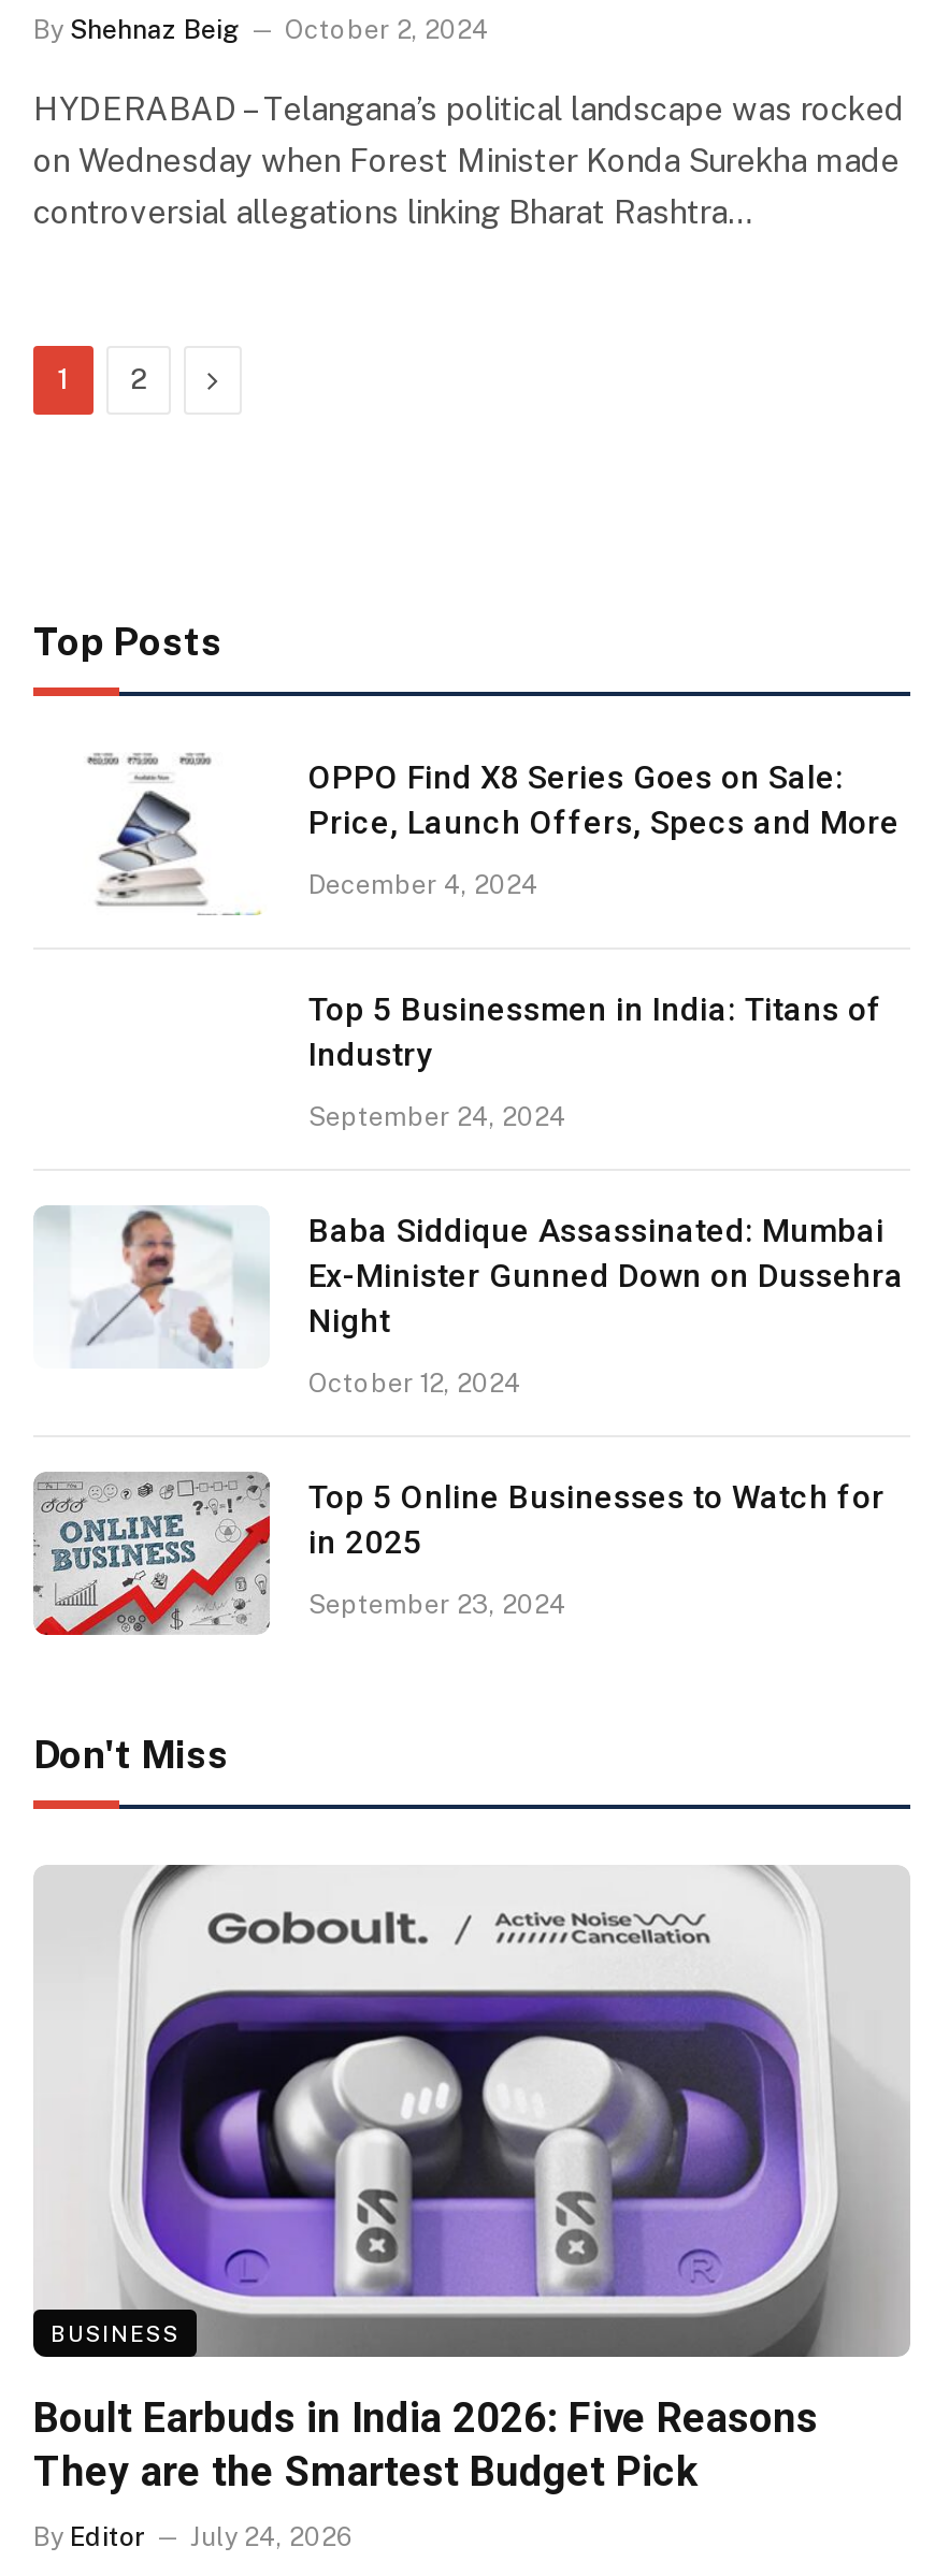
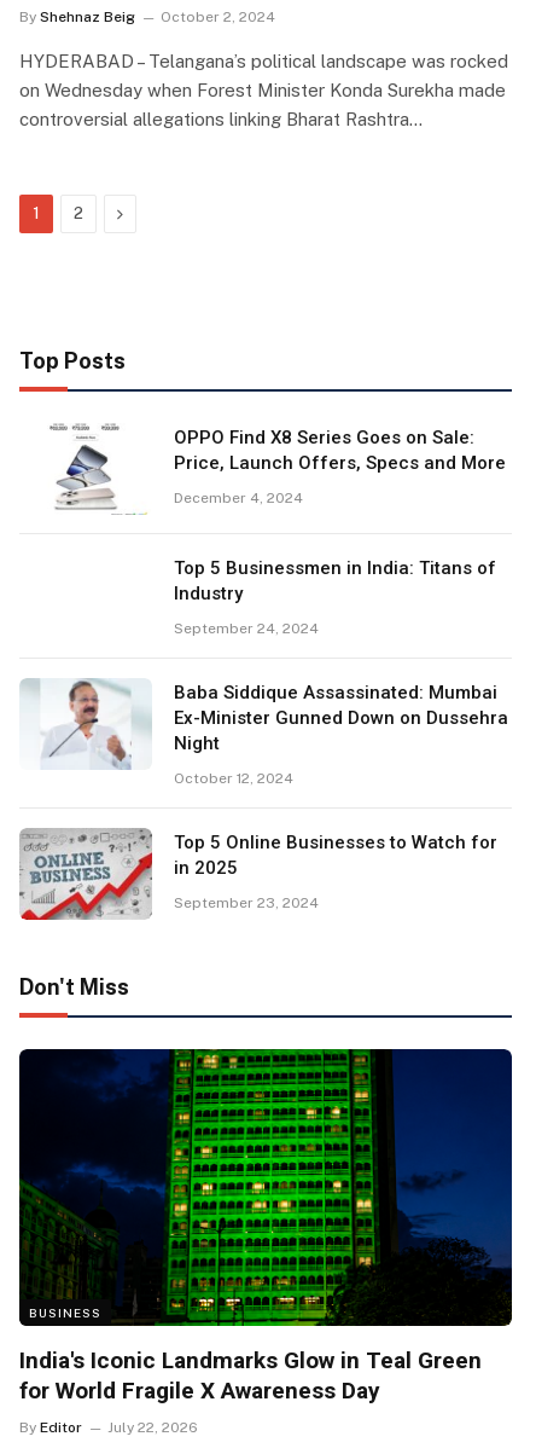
[31,1863,910,2497] [image] | Boult Earbuds in India 2026: Five Reasons | They are the Smartest Budget Pick -> [18,1048,513,1404] [image] | India's Iconic Landmarks Glow in Teal Green | for World Fragile X Awareness Day
[33,2522,354,2552] By Editor July 24, 2026 -> [19,1419,198,1436] By Editor July 22, 2026

